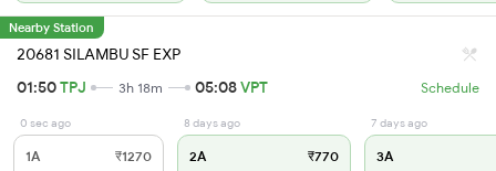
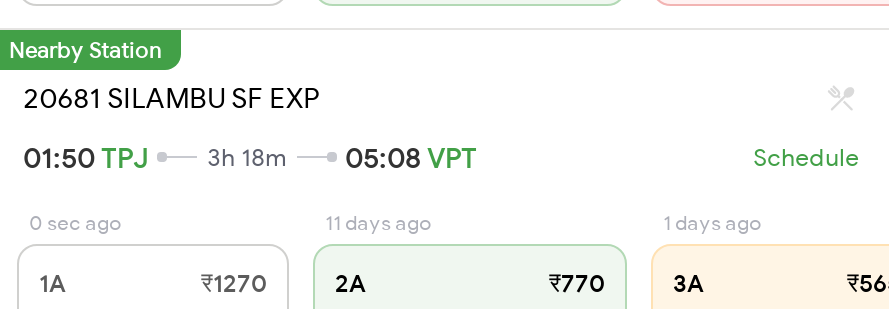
[184,116,240,130] 8 days ago -> [325,210,431,236] 11 days ago
[371,116,427,130] 7 days ago -> [663,210,761,236] 1 days ago

